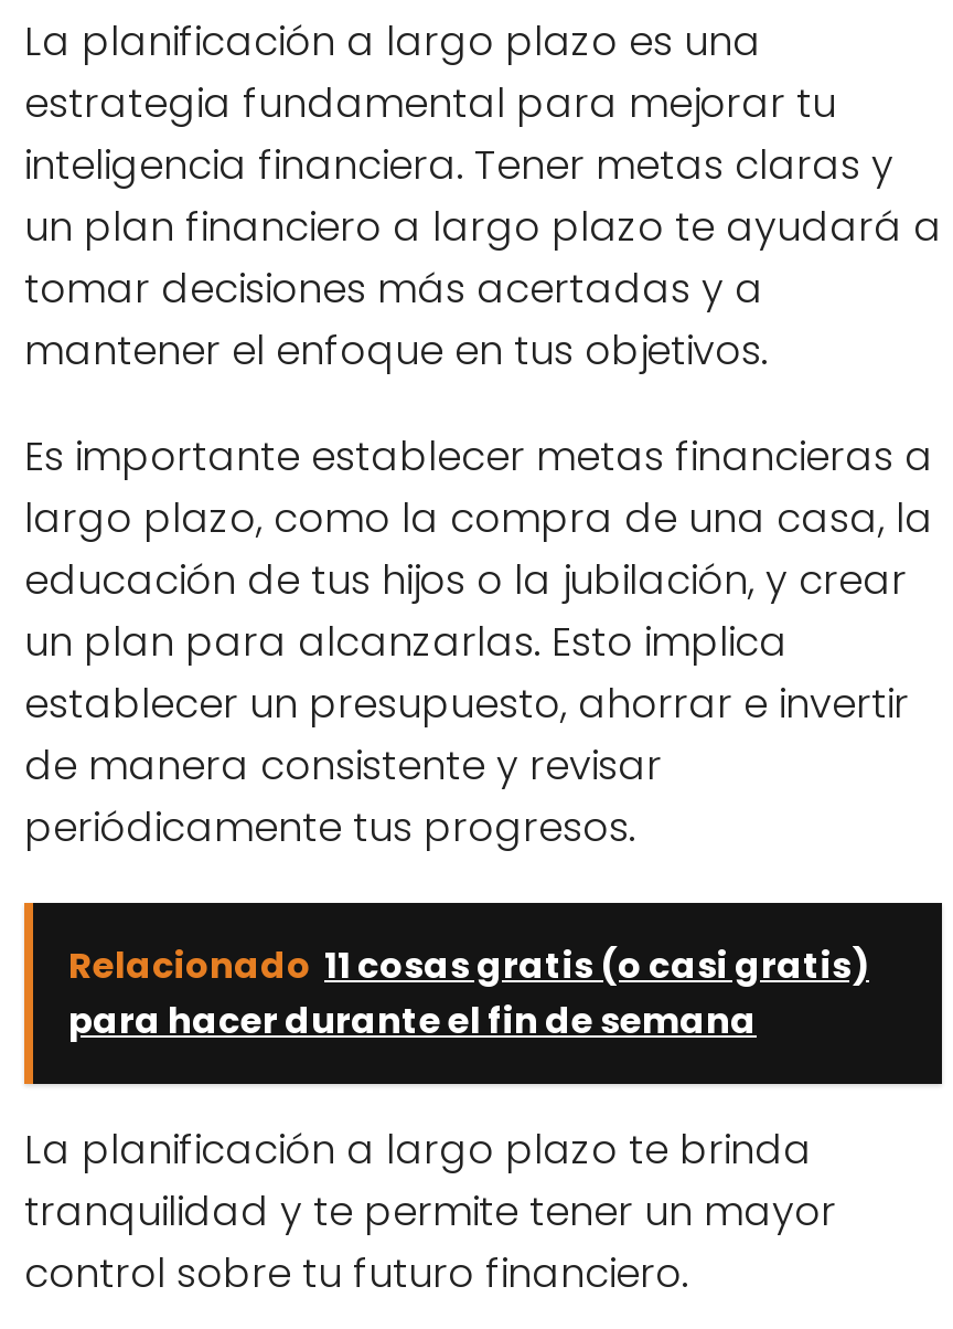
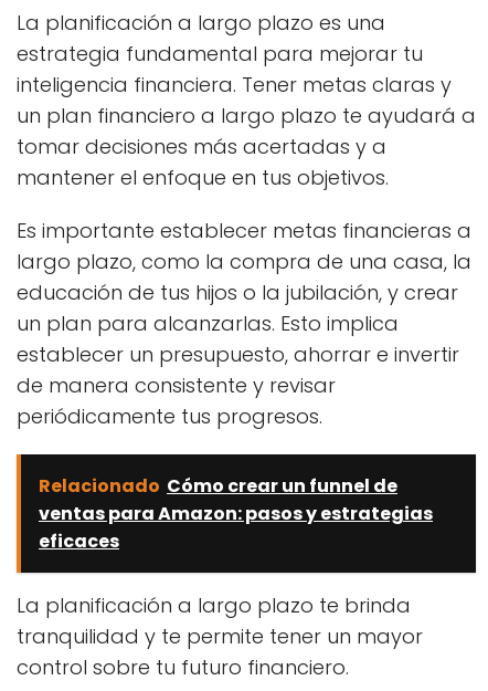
[68,940,869,1046] Relacionado 11 cosas gratis (o casi gratis) | para hacer durante el fin de semana -> [39,473,433,554] Relacionado Cómo crear un funnel de | ventas para Amazon: pasos y estrategias | eficaces

